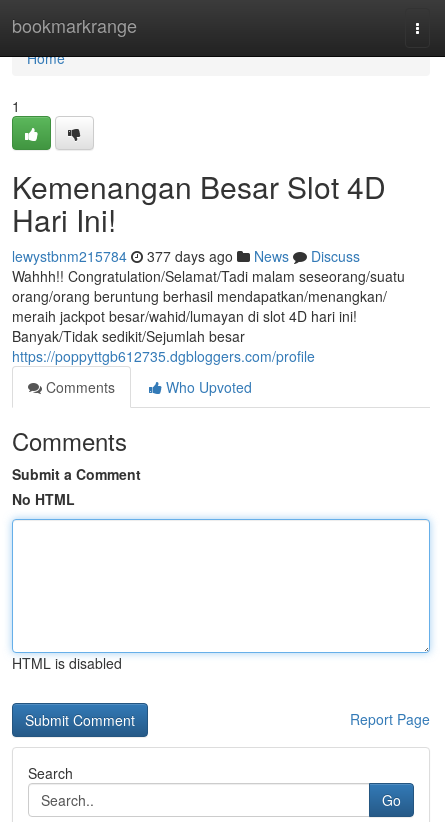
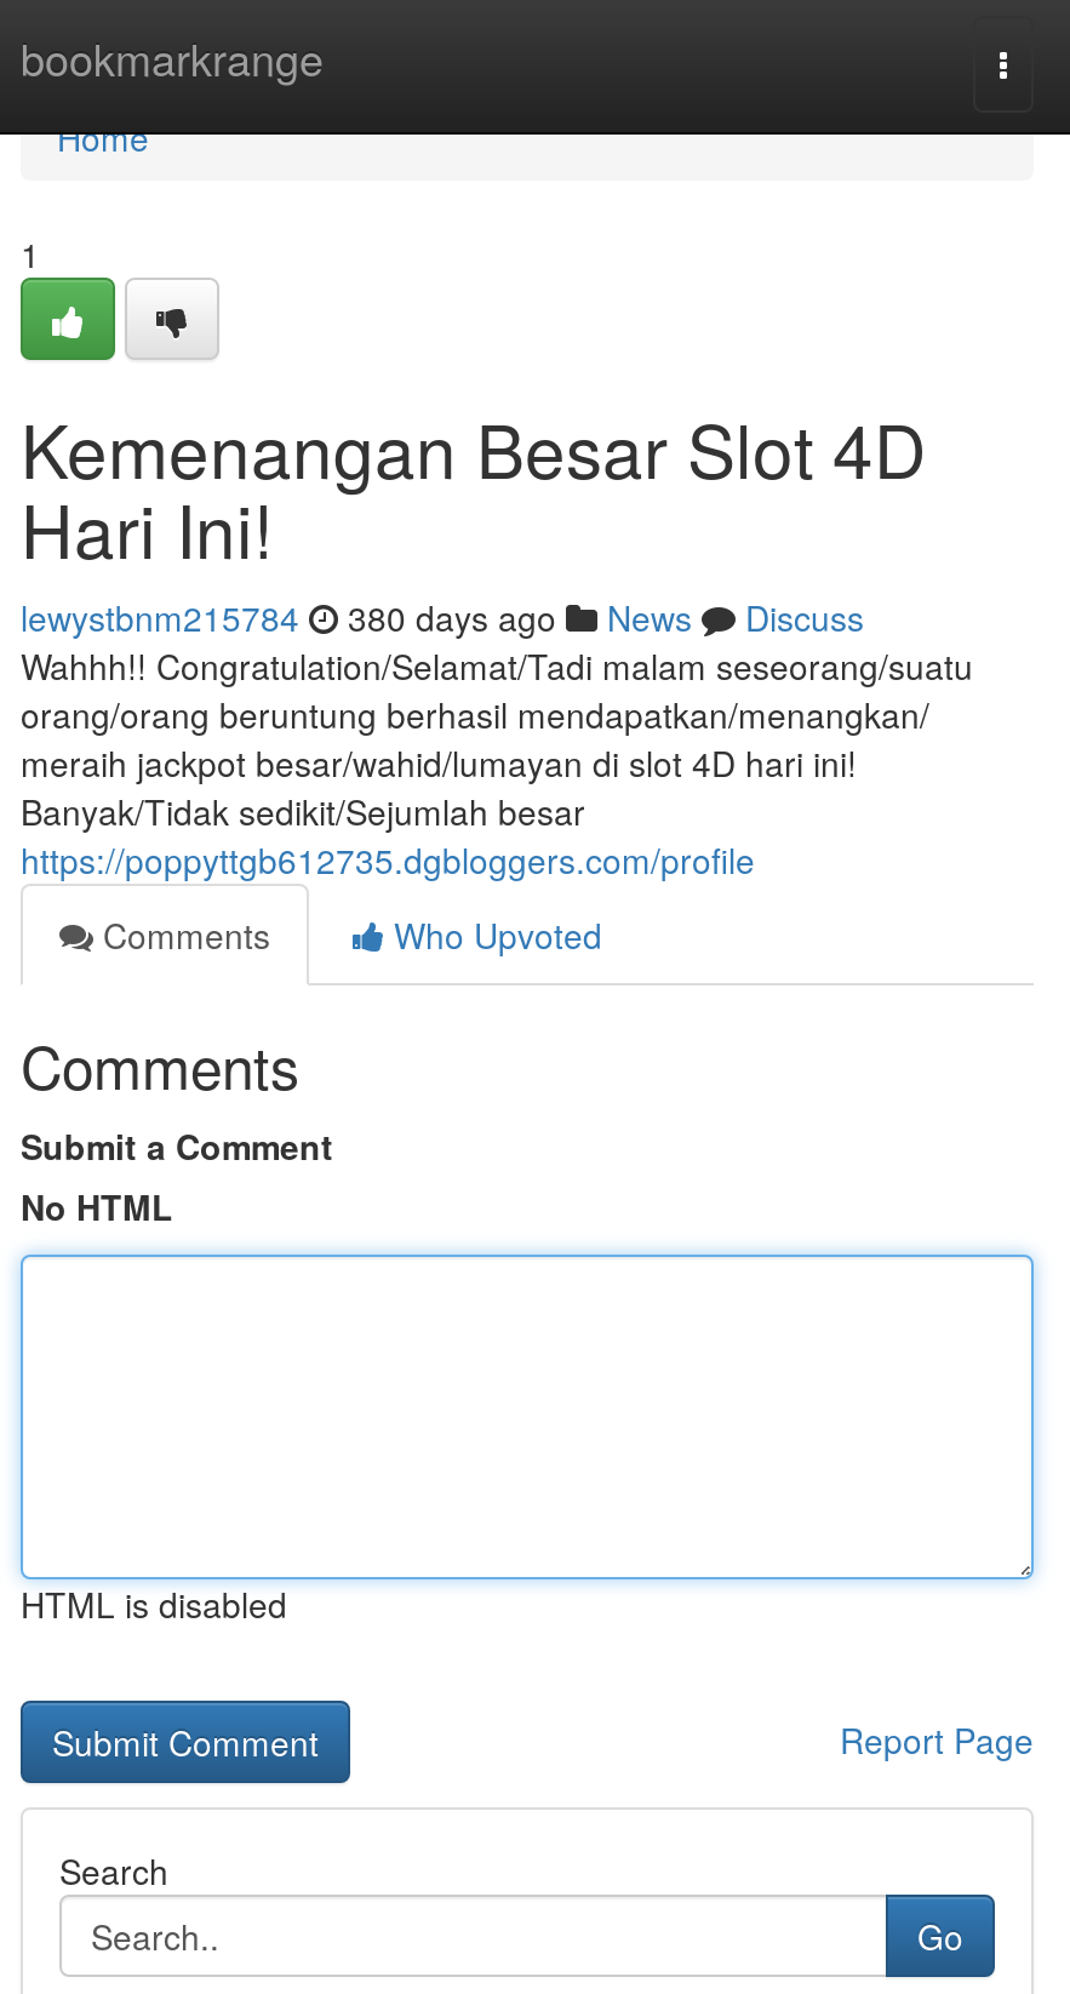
[12,246,360,266] lewystbnm215784 377 days ago News Discuss -> [21,593,864,641] lewystbnm215784 380 days ago News Discuss

